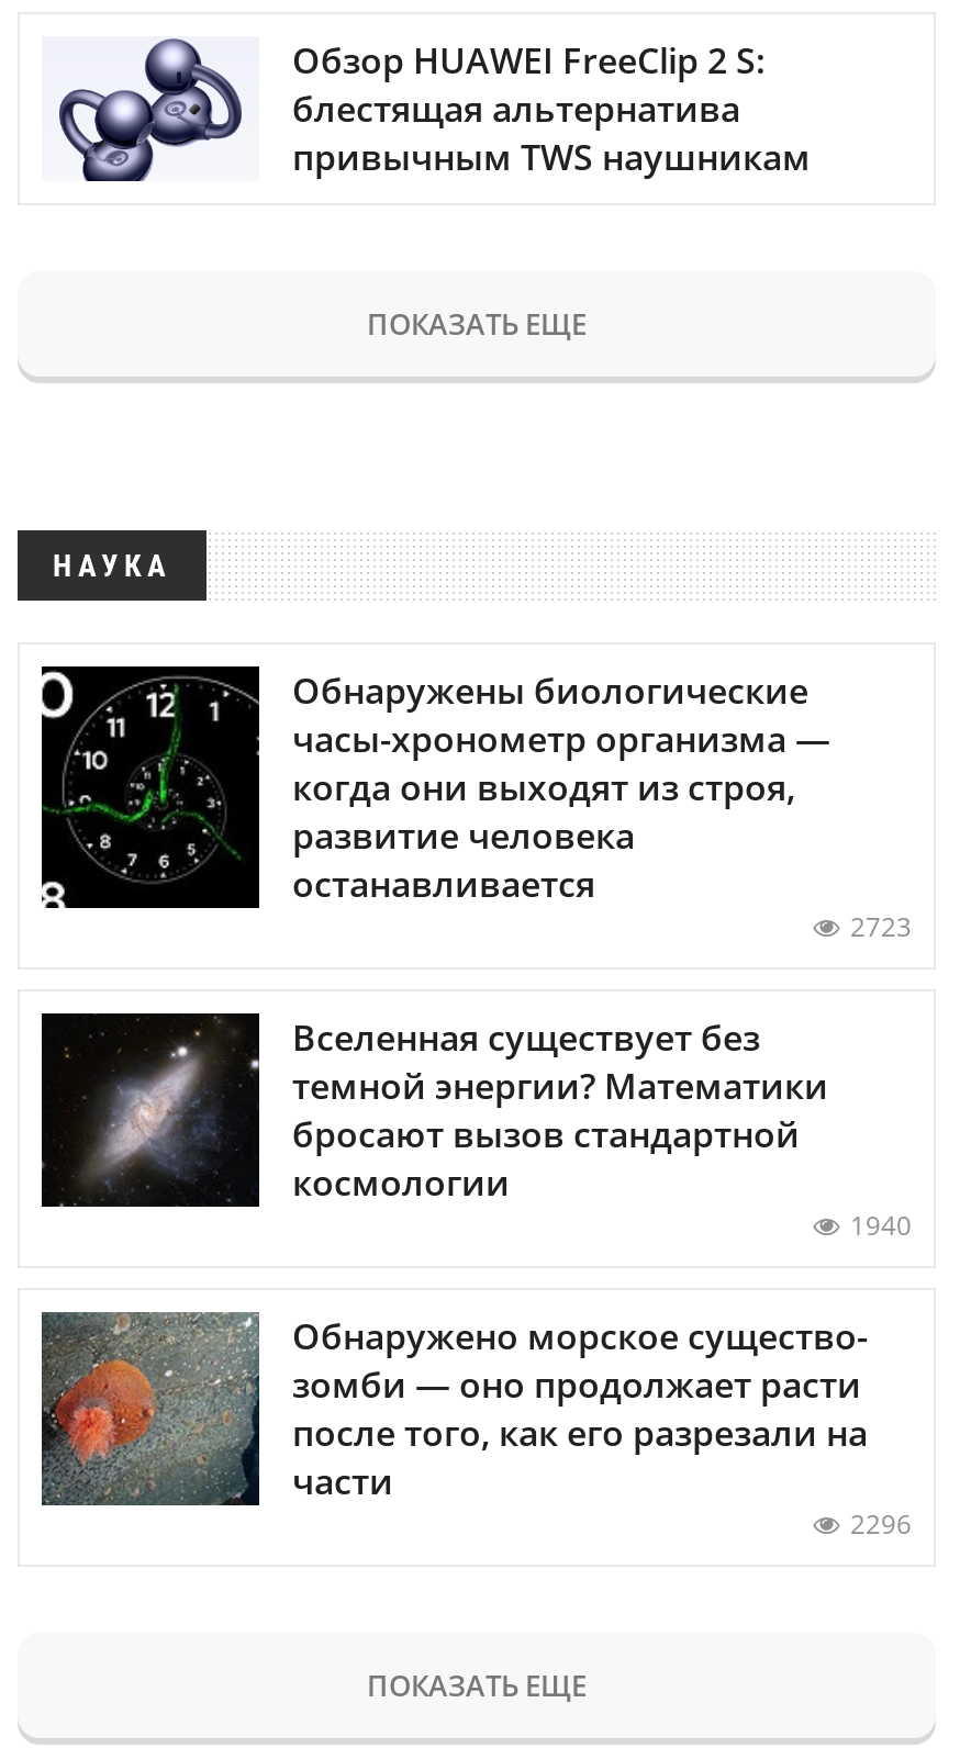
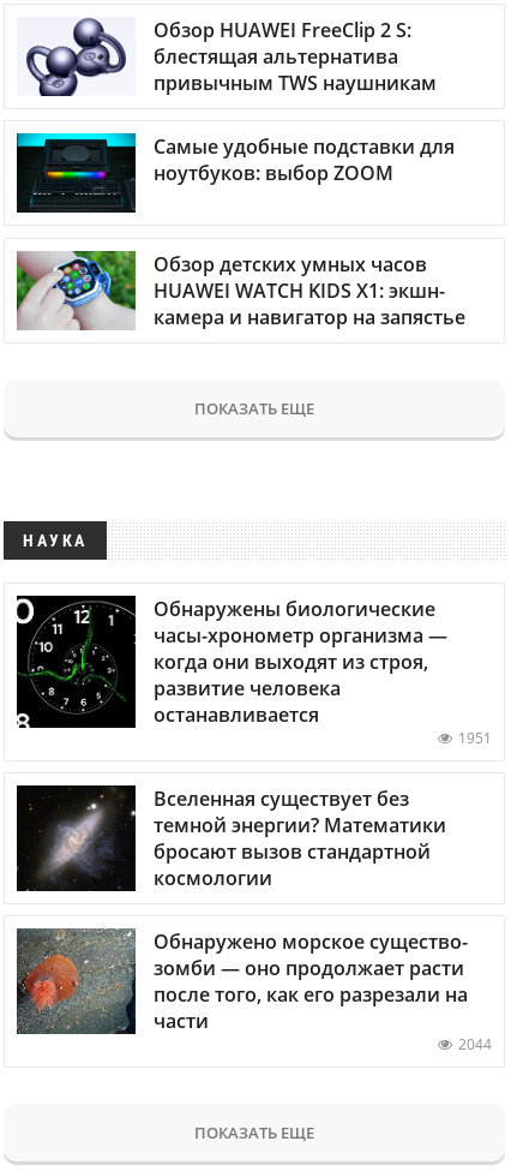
none -> [16,132,465,330] [image] | Самые удобные подставки для | ноутбуков: выбор ZOOM | Обзор детских умных часов | HUAWEI WATCH KIDS X1: экшн- | камера и навигатор на запястье
none -> [16,250,137,331] [image]
moved [42,303,830,908] -> [17,397,447,727]: [image] | ПОКАЗАТЬ ЕЩЕ | НАУКА | Обнаружены биологические | часы-хронометр организма — | когда они выходят из строя, | развитие человека | останавливается
[850,908,912,945] 2723 -> [458,727,492,748] 1951
moved [44,1012,828,1210] -> [18,784,446,892]: [image] | Вселенная существует без | темной энергии? Математики | бросают вызов стандартной | космологии
[850,1207,912,1244] 1940 -> none
[850,1506,912,1543] 2296 -> [458,1034,492,1055] 2044

